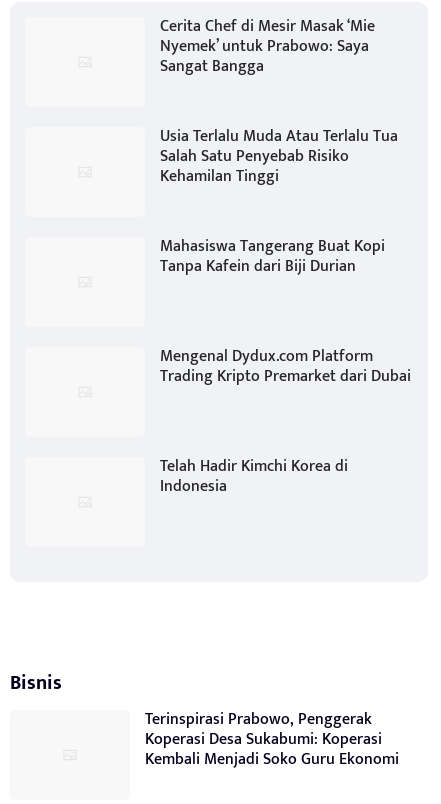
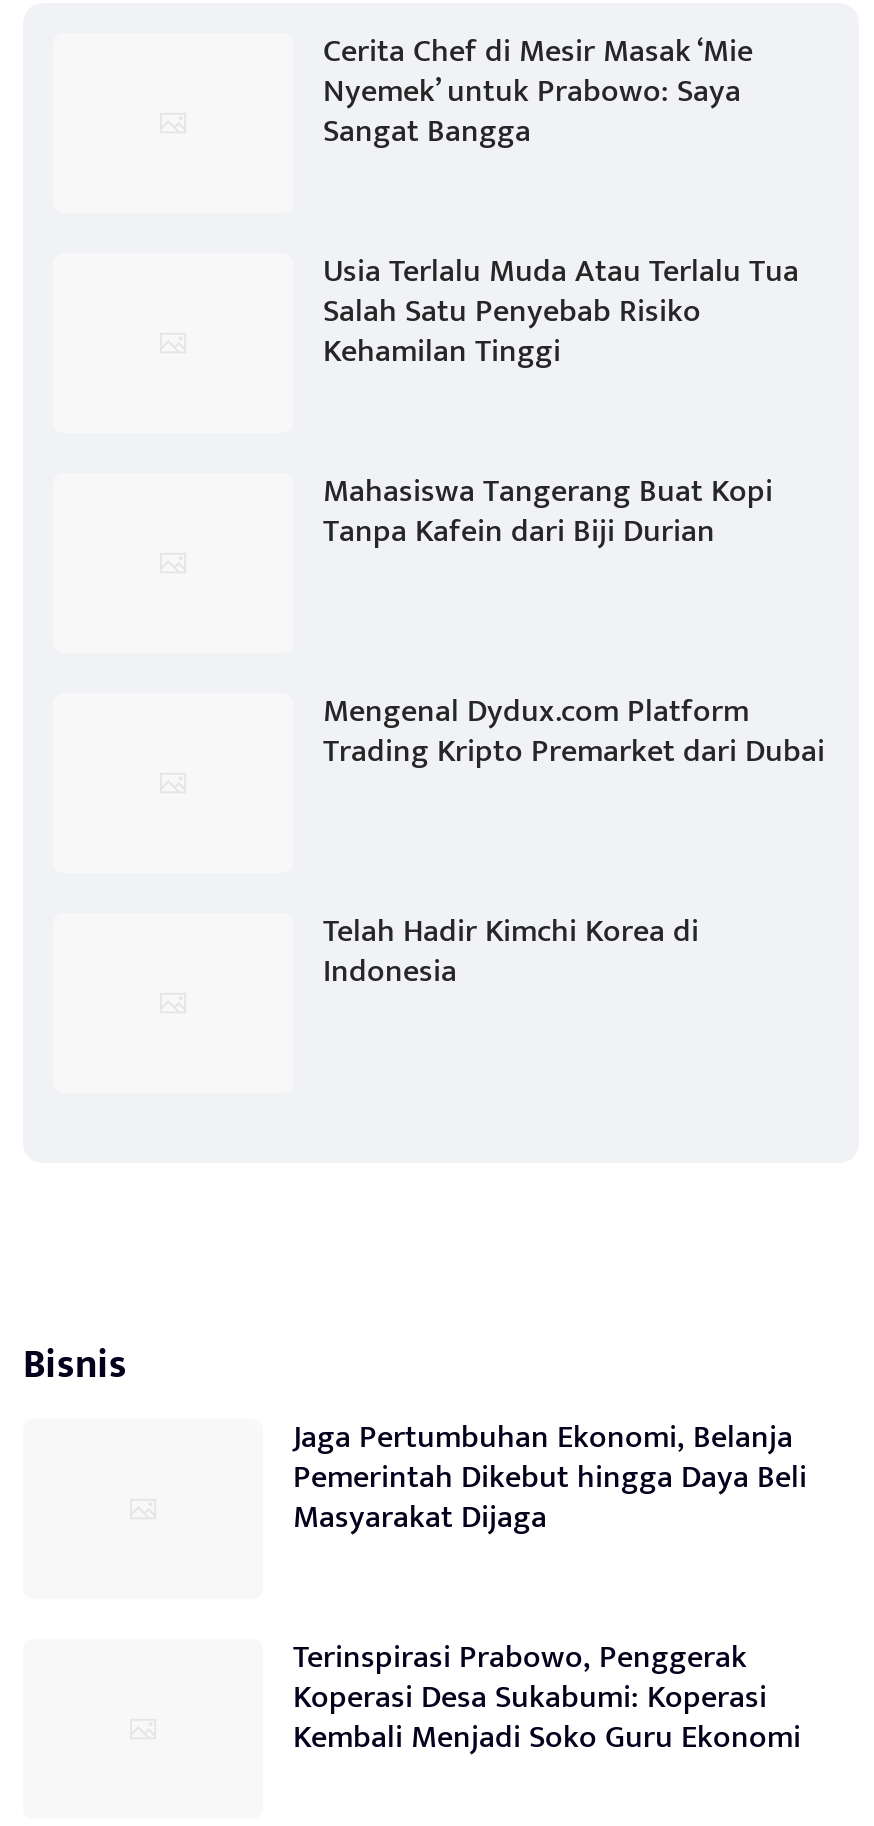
none -> [293,1411,807,1545] Jaga Pertumbuhan Ekonomi, Belanja | Pemerintah Dikebut hingga Daya Beli | Masyarakat Dijaga

